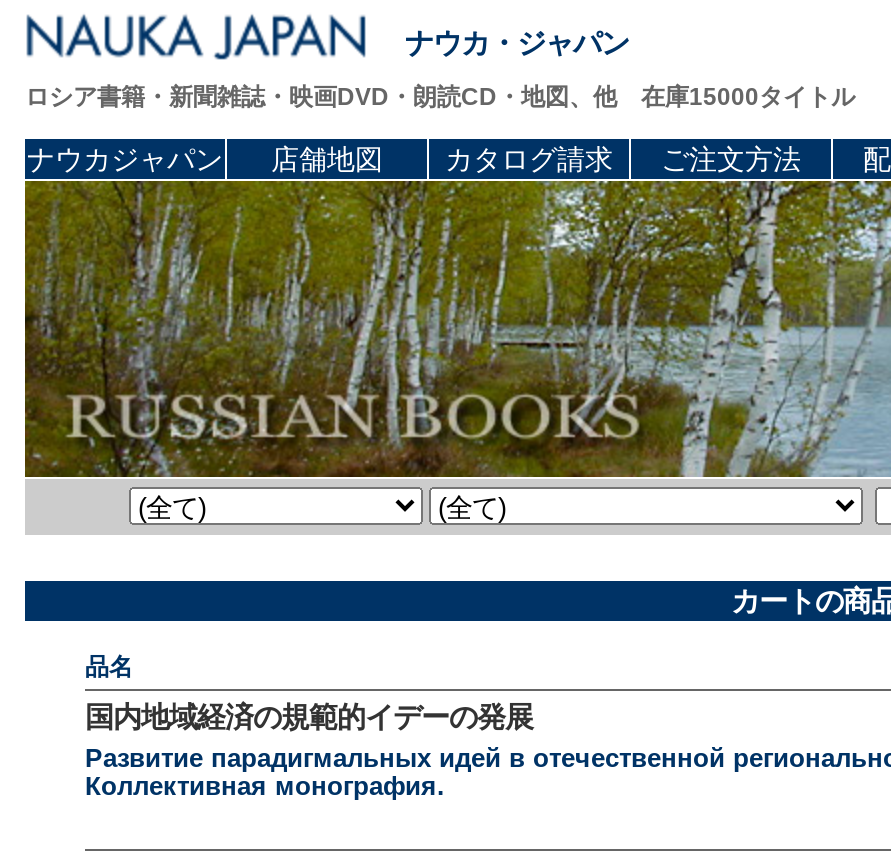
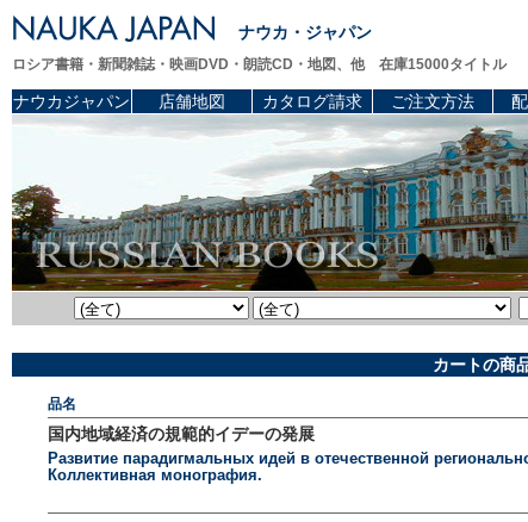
[23,179,885,477] [image] -> [12,113,524,292] [image]

